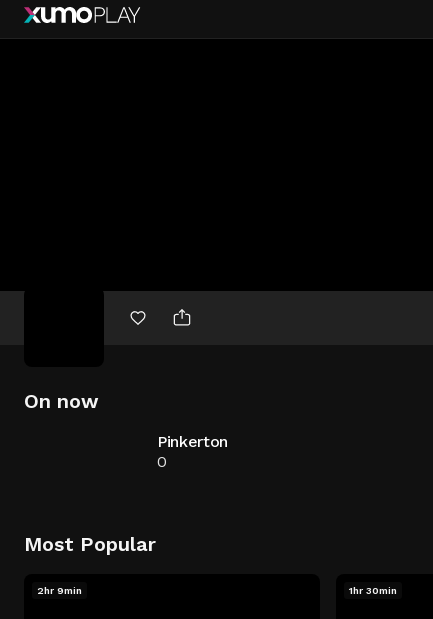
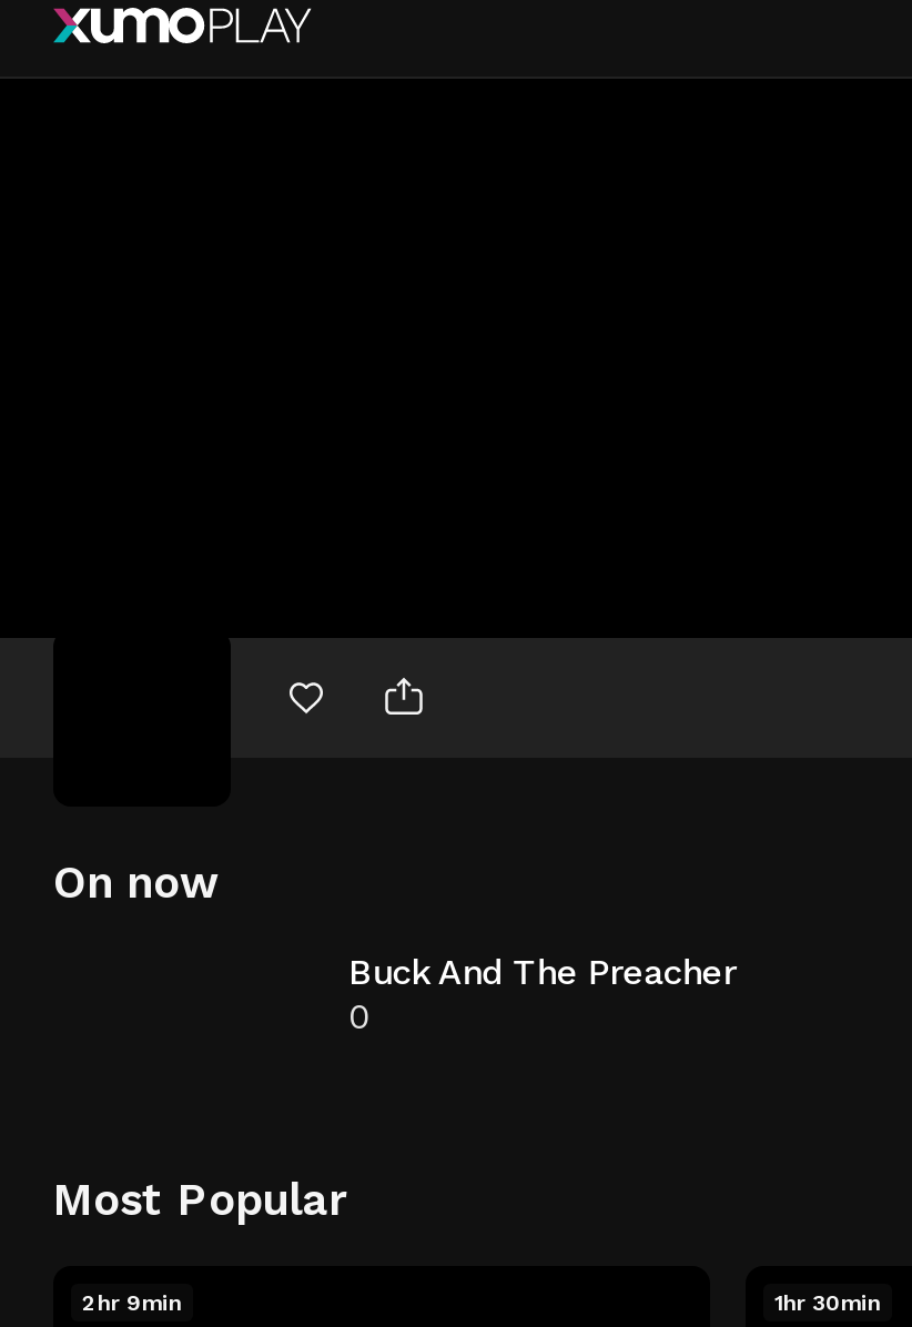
[157,432,228,451] Pinkerton -> [348,951,735,993] Buck And The Preacher

